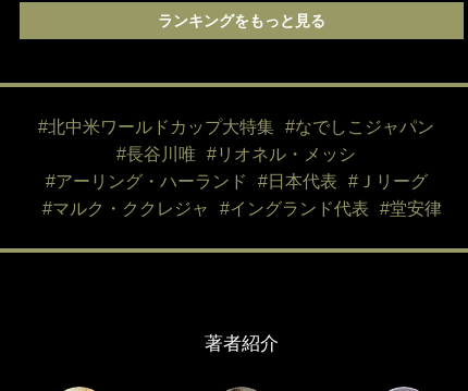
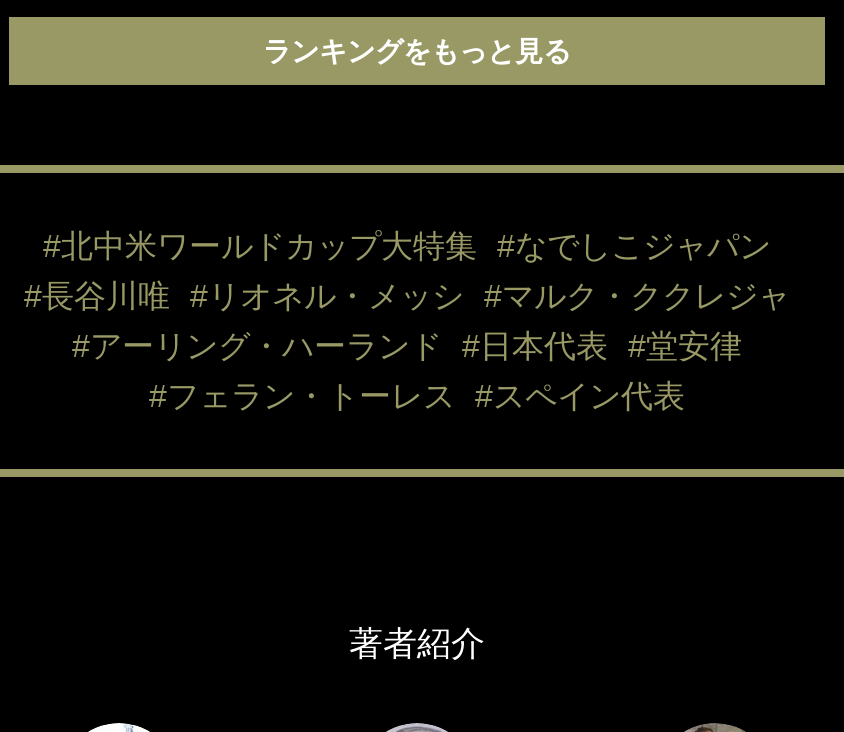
[116,145,356,163] #長谷川唯 #リオネル・メッシ -> [24,279,790,313] #長谷川唯 #リオネル・メッシ #マルク・ククレジャ
[45,172,427,190] #アーリング・ハーランド #日本代表 #Ｊリーグ -> [72,329,742,363] #アーリング・ハーランド #日本代表 #堂安律
[42,199,441,218] #マルク・ククレジャ #イングランド代表 #堂安律 -> [149,379,685,413] #フェラン・トーレス #スペイン代表

